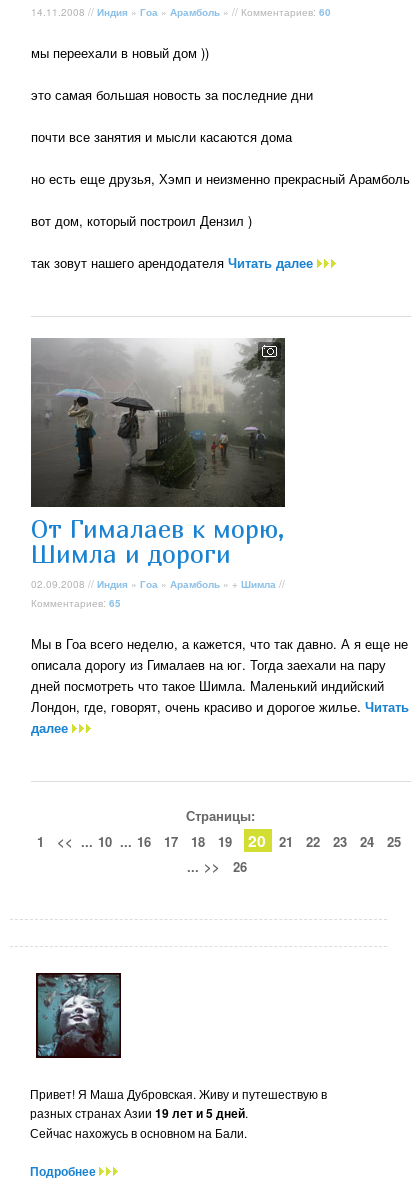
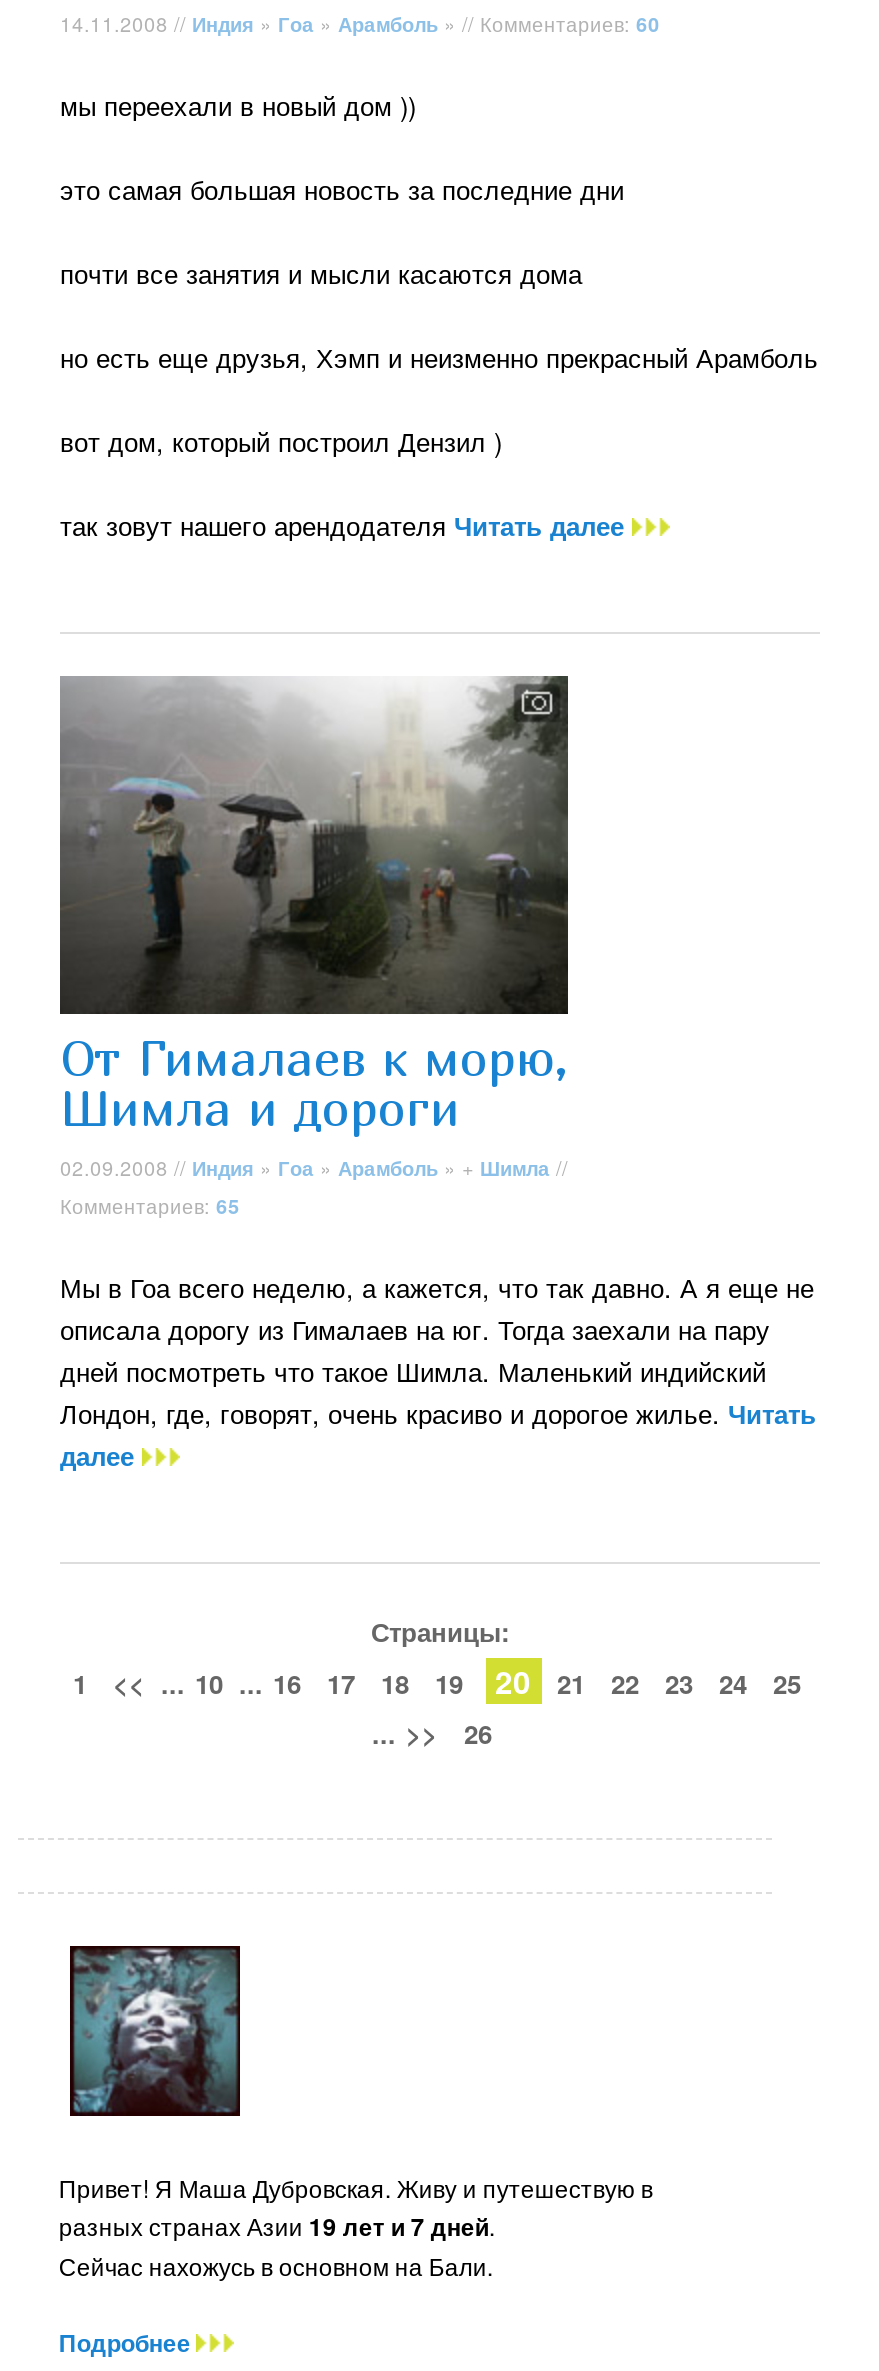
[30,1104,248,1122] разных странах Азии 19 лет и 5 дней. -> [59,2207,495,2243] разных странах Азии 19 лет и 7 дней.

